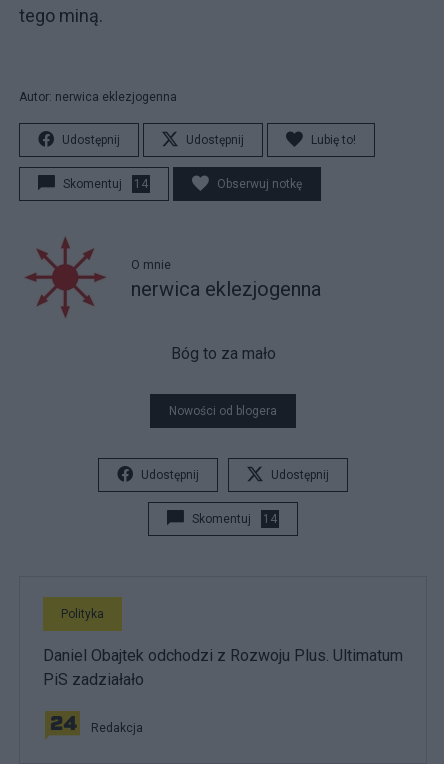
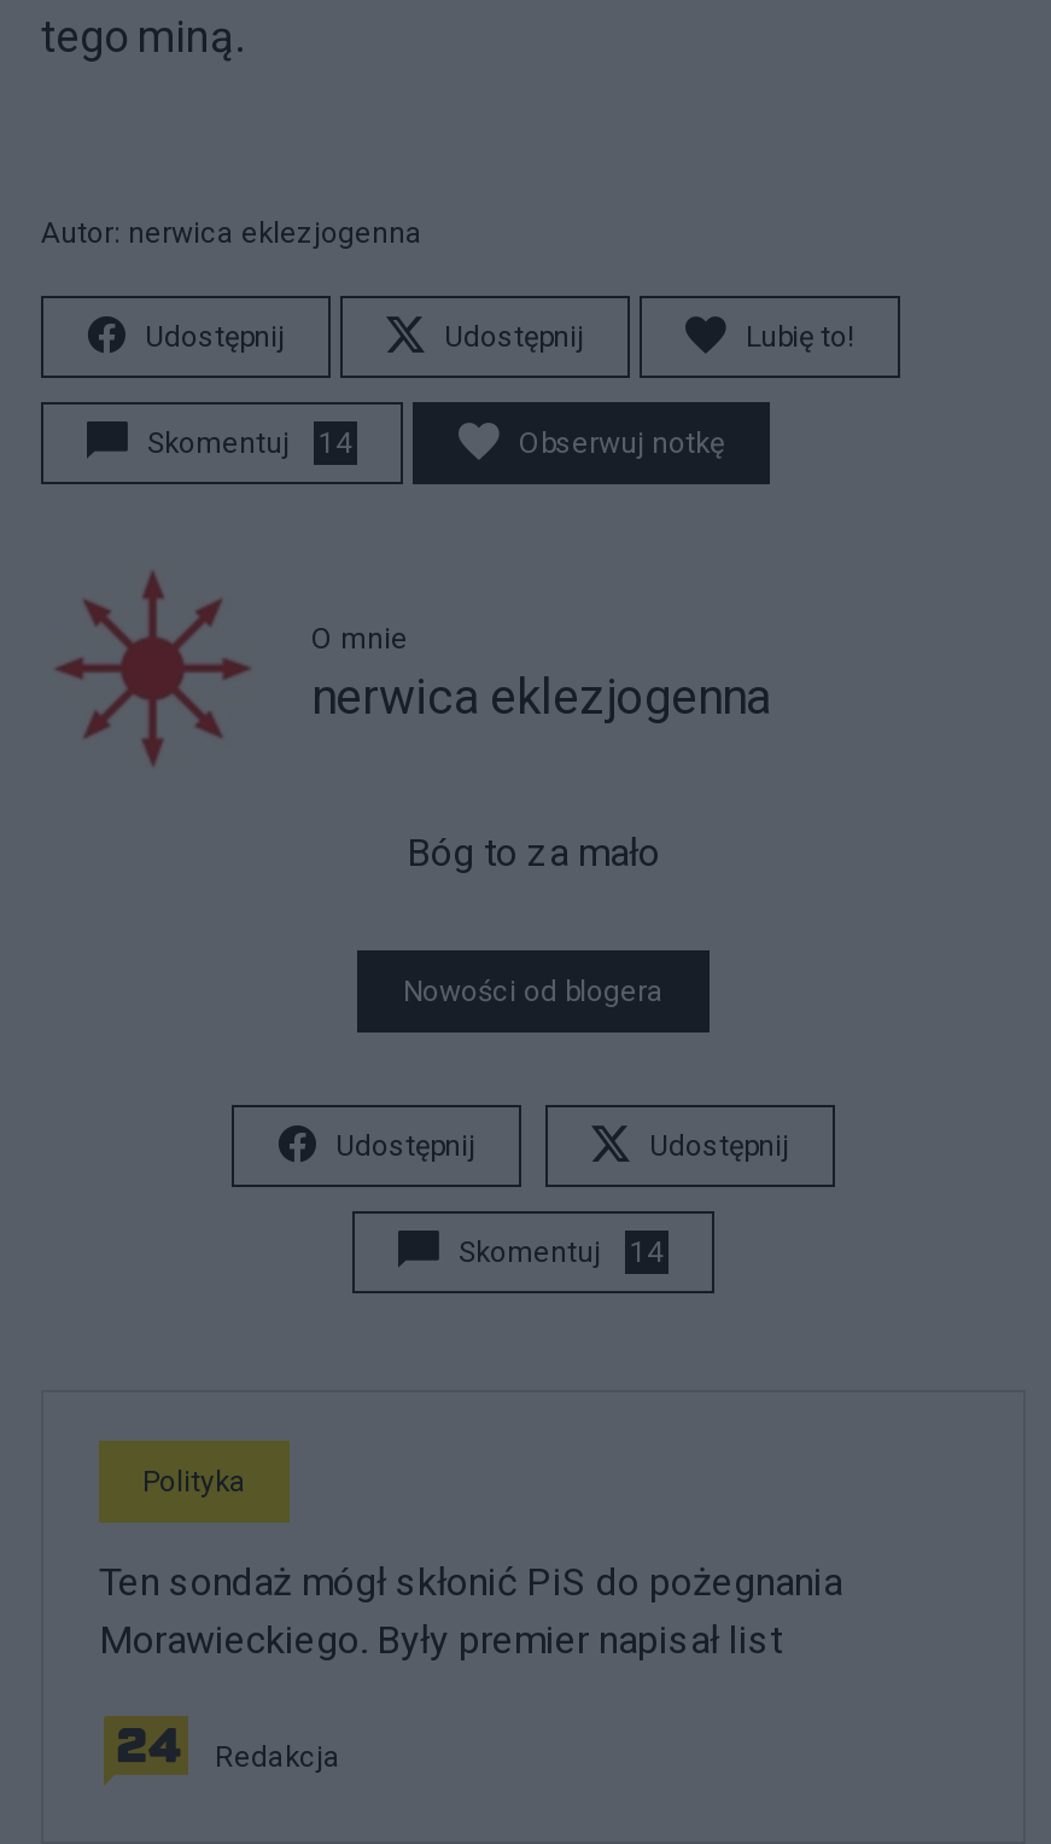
[43,646,403,689] Daniel Obajtek odchodzi z Rozwoju Plus. Ultimatum | PiS zadziałało -> [99,1559,842,1663] Ten sondaż mógł skłonić PiS do pożegnania | Morawieckiego. Były premier napisał list

